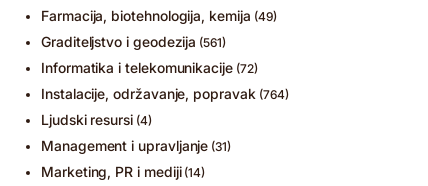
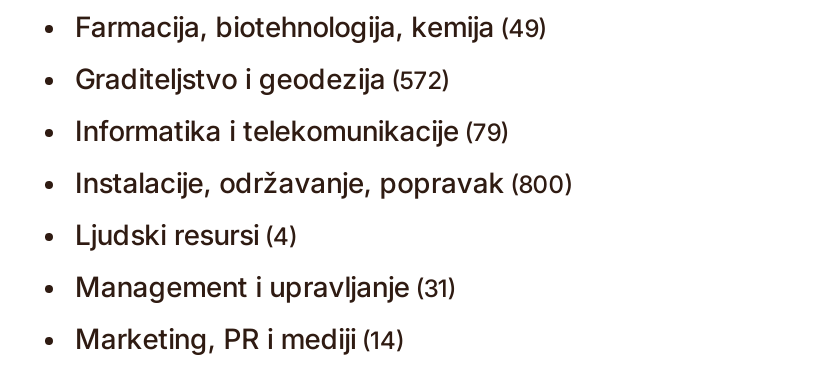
[41,33,226,50] Graditeljstvo i geodezija (561) -> [75,61,449,95] Graditeljstvo i geodezija (572)
[41,59,258,76] Informatika i telekomunikacije (72) -> [75,113,509,147] Informatika i telekomunikacije (79)
[41,85,289,102] Instalacije, održavanje, popravak (764) -> [75,165,572,199] Instalacije, održavanje, popravak (800)

